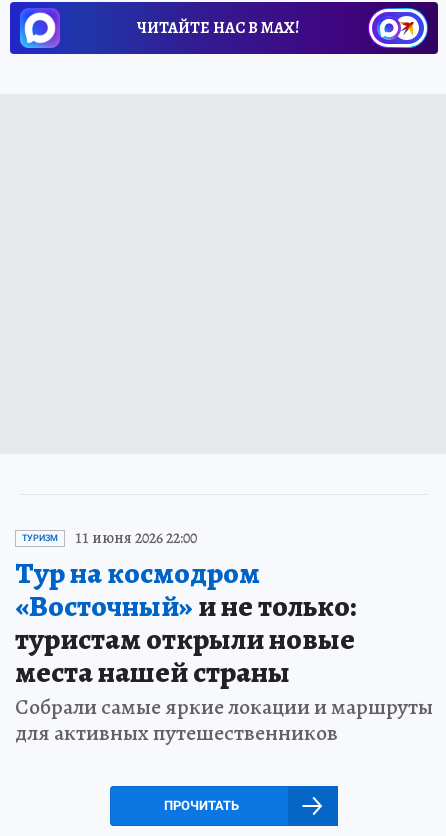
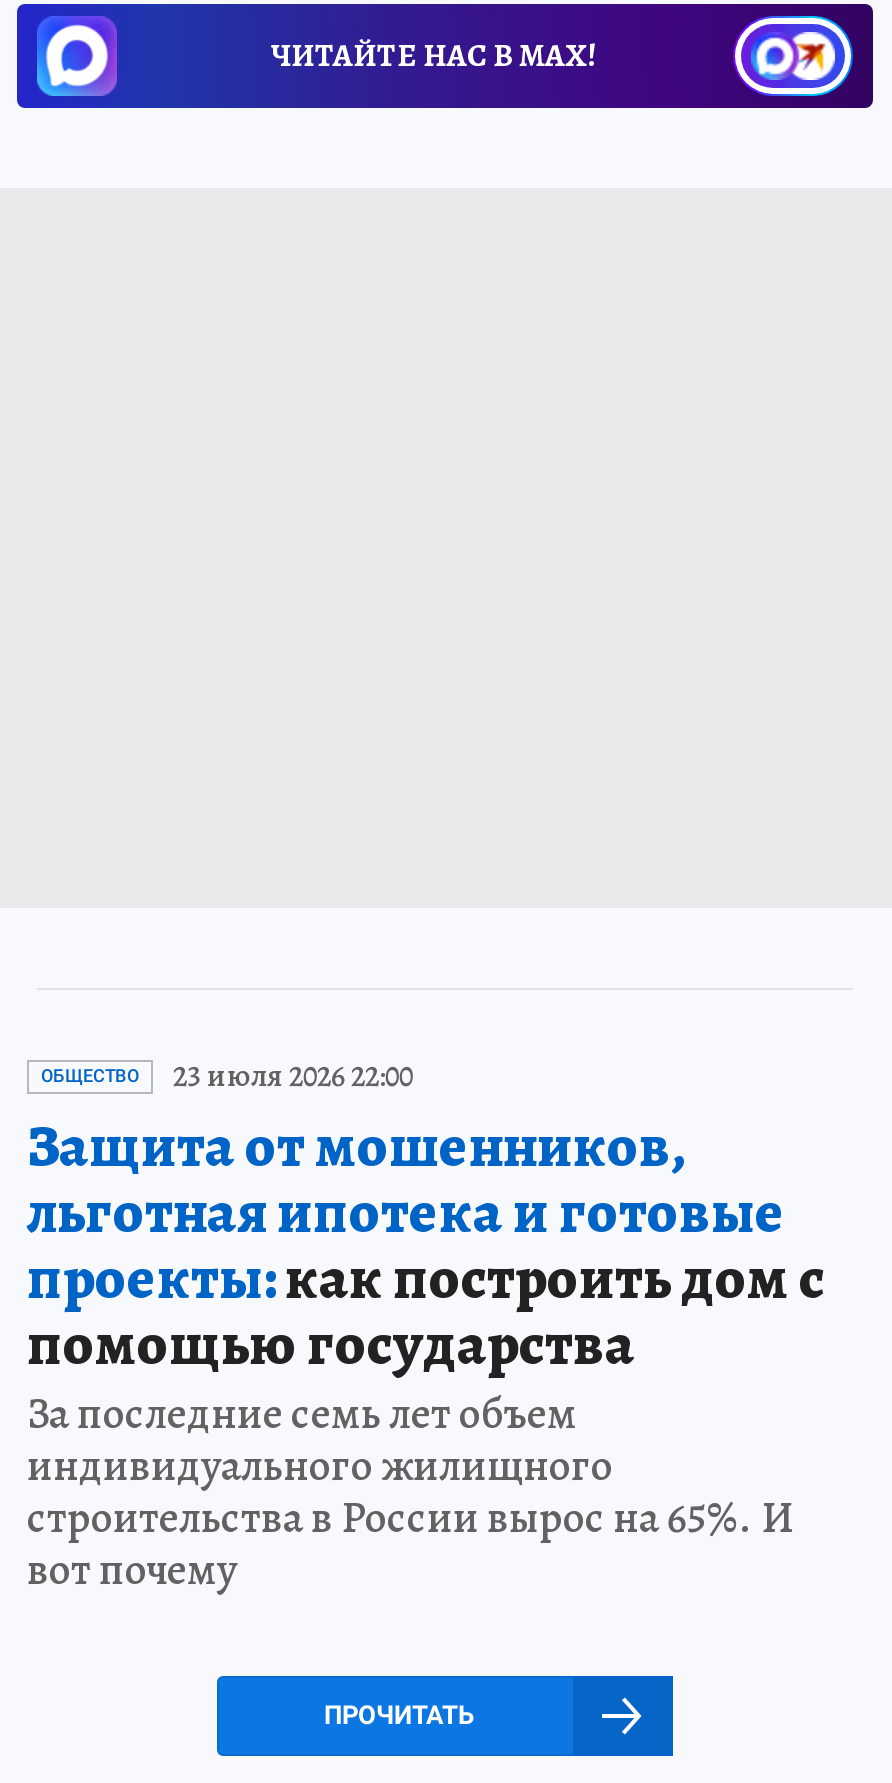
[15,527,433,748] ТУРИЗМ | 11 июня 2026 22:00 | Тур на космодром | «Восточный»и не только: | туристам открыли новые | места нашей страны | Собрали самые яркие локации и маршруты | для активных путешественников -> [27,1054,825,1600] ОБЩЕСТВО | 23 июля 2026 22:00 | Защита от мошенников, | льготная ипотека и готовые | проекты:как построить дом с | помощью государства | За последние семь лет объем | индивидуального жилищного | строительства в России вырос на 65%. И | вот почему

